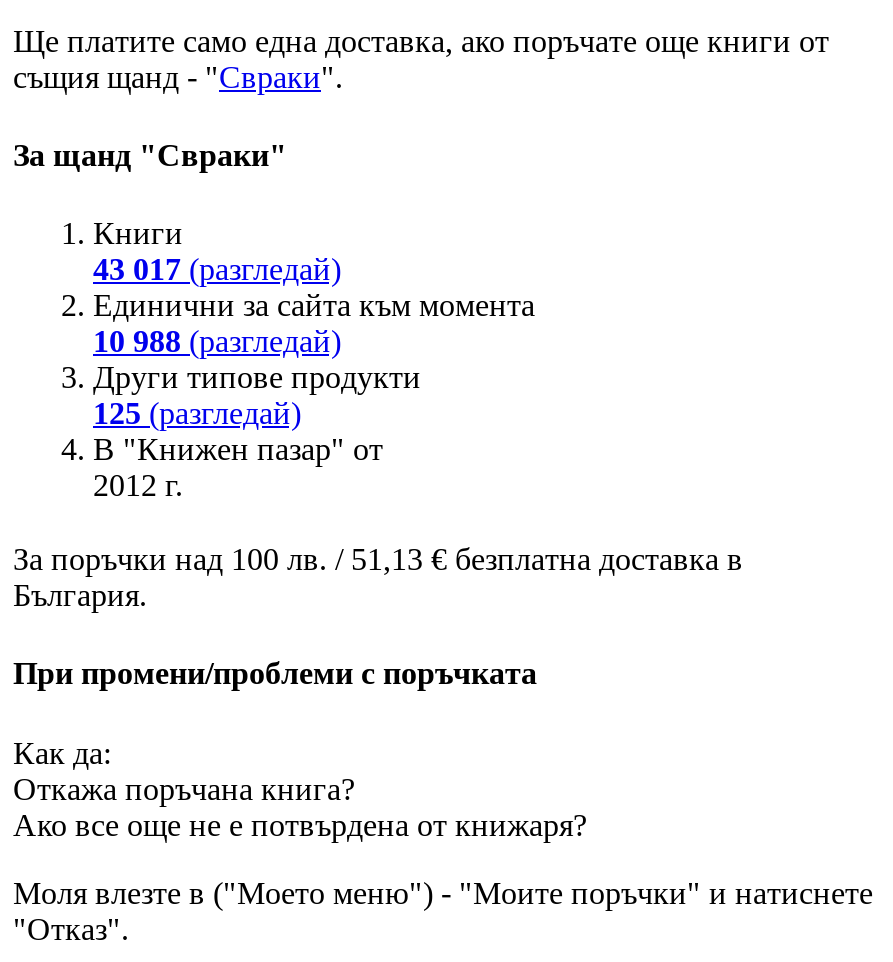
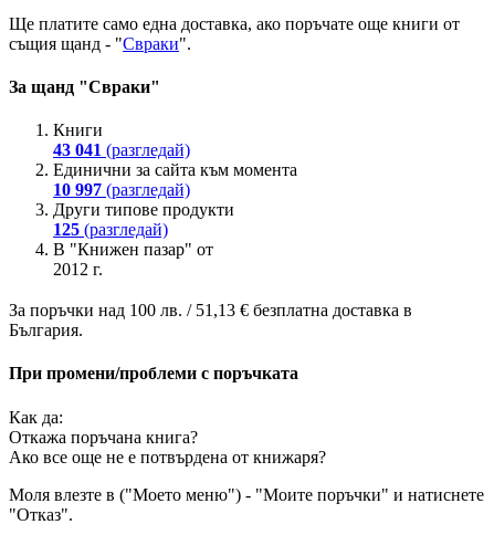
[93,253,341,287] 43 017 (разгледай) -> [53,141,190,160] 43 041 (разгледай)
[93,325,341,359] 10 988 (разгледай) -> [53,181,190,199] 10 997 (разгледай)

